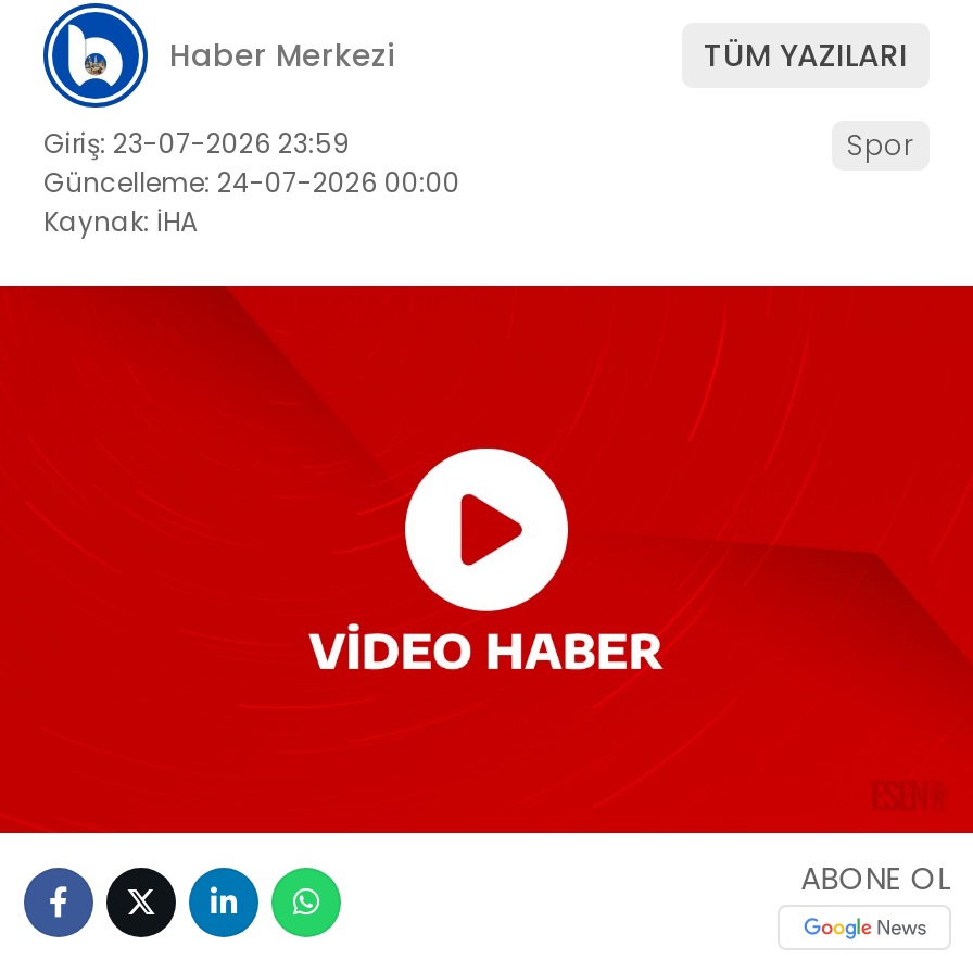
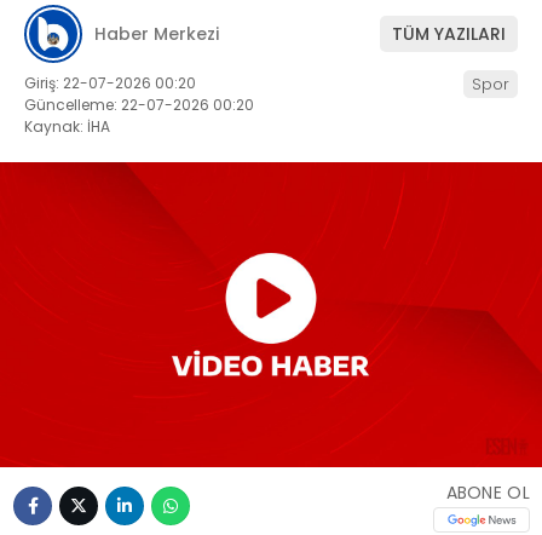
[43,125,350,162] Giriş: 23-07-2026 23:59 -> [24,73,196,93] Giriş: 22-07-2026 00:20
[43,164,460,201] Güncelleme: 24-07-2026 00:00 -> [24,95,254,115] Güncelleme: 22-07-2026 00:20

